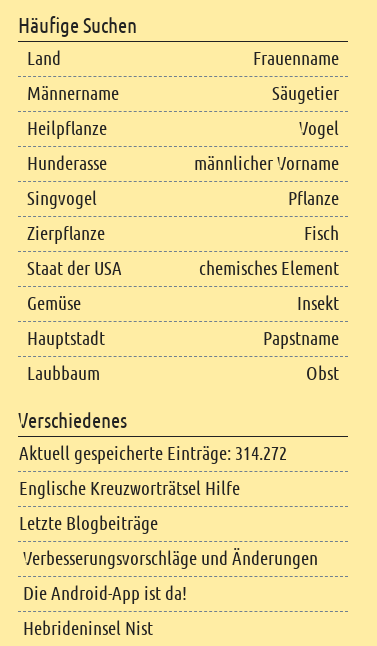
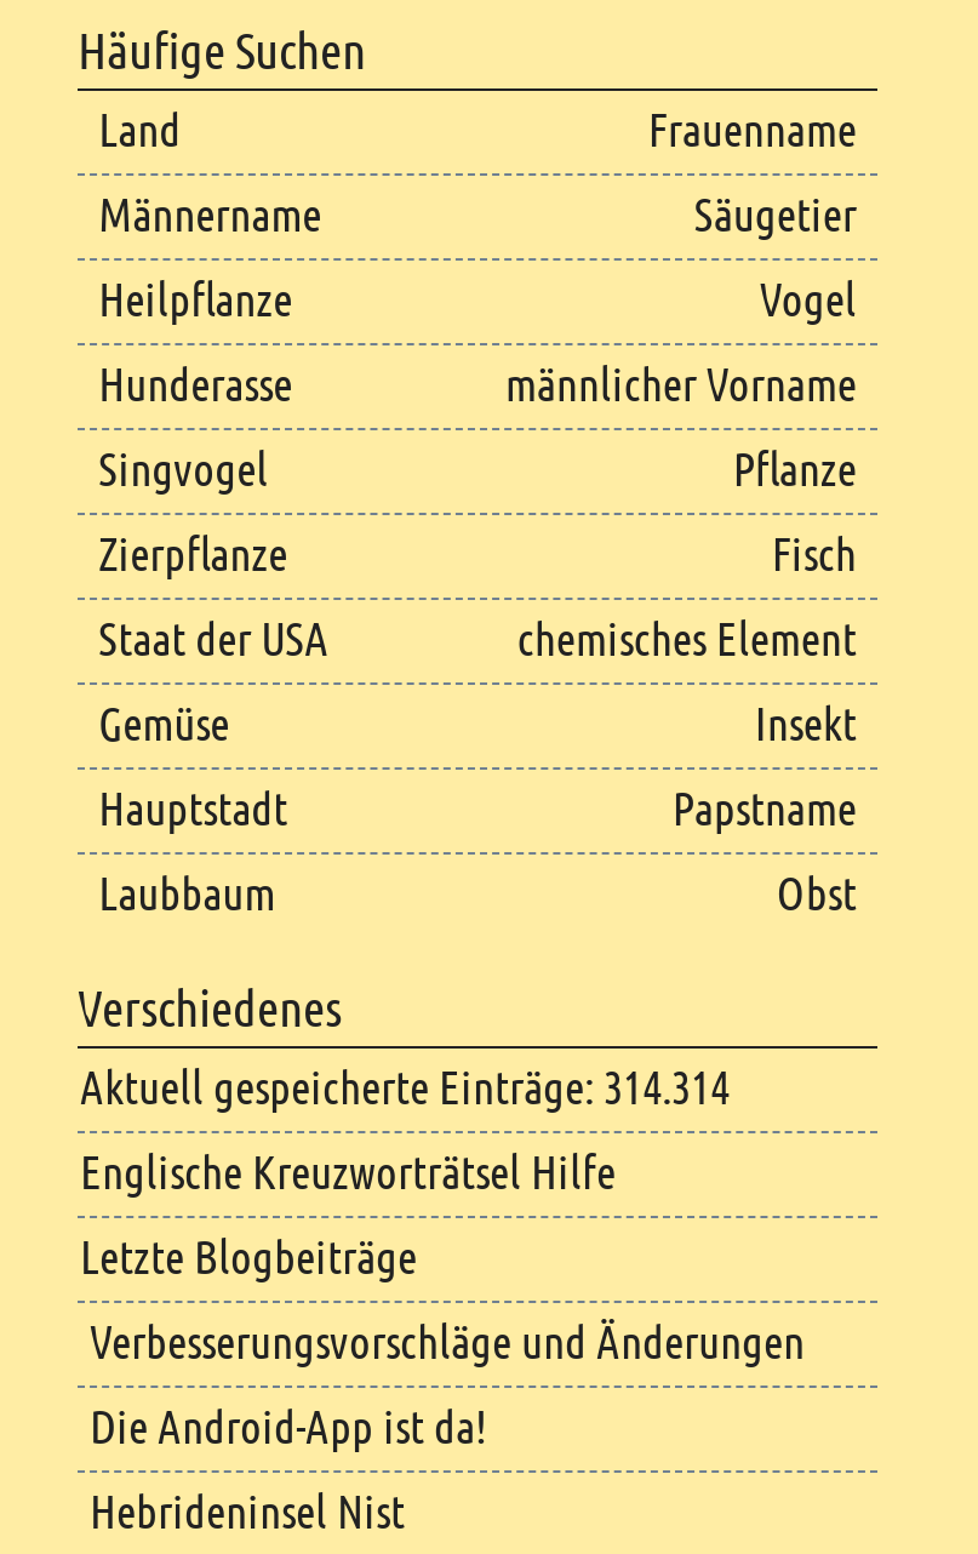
[19,441,287,466] Aktuell gespeicherte Einträge: 314.272 -> [80,1058,730,1119] Aktuell gespeicherte Einträge: 314.314

